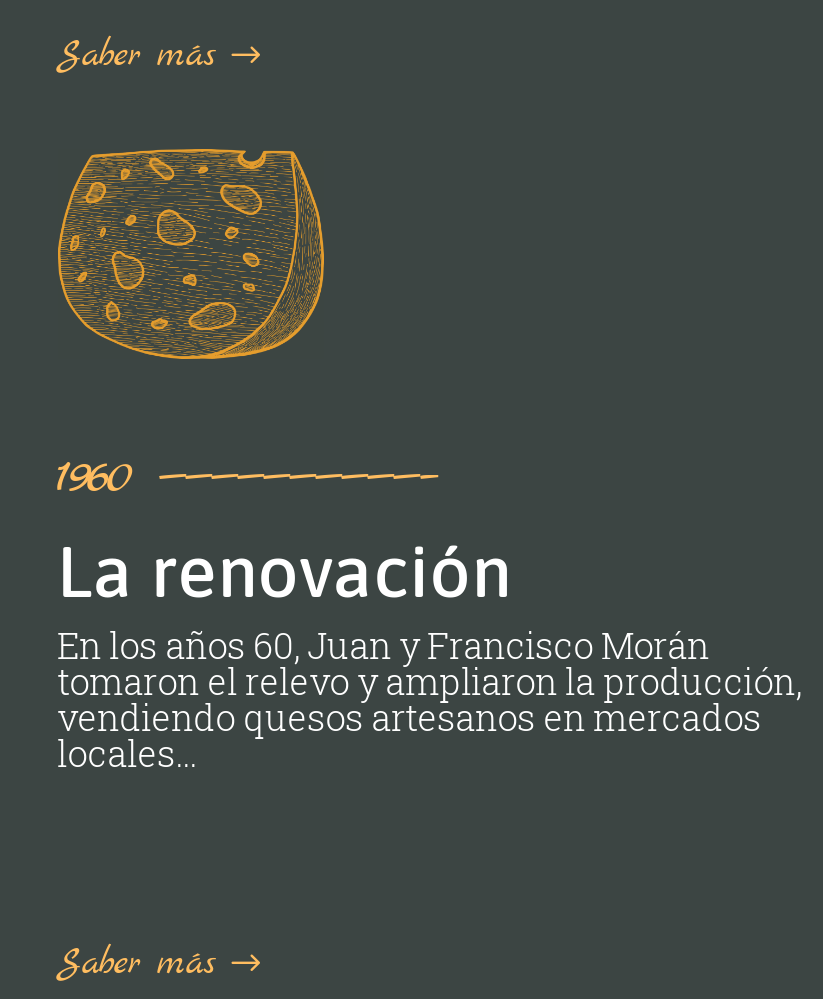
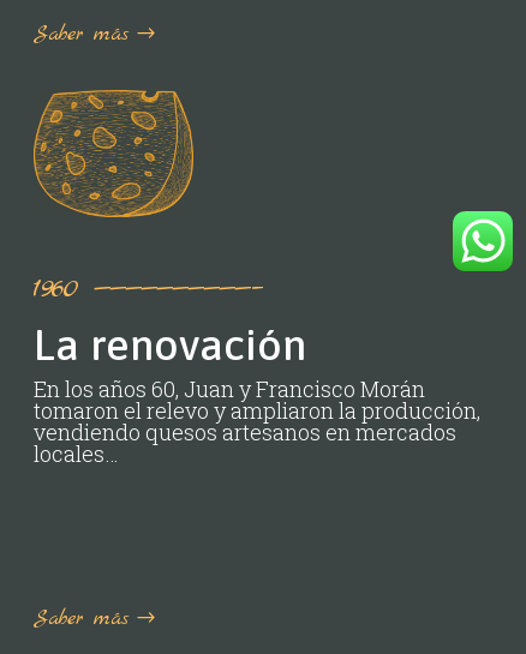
none -> [452,210,514,272] [image]

